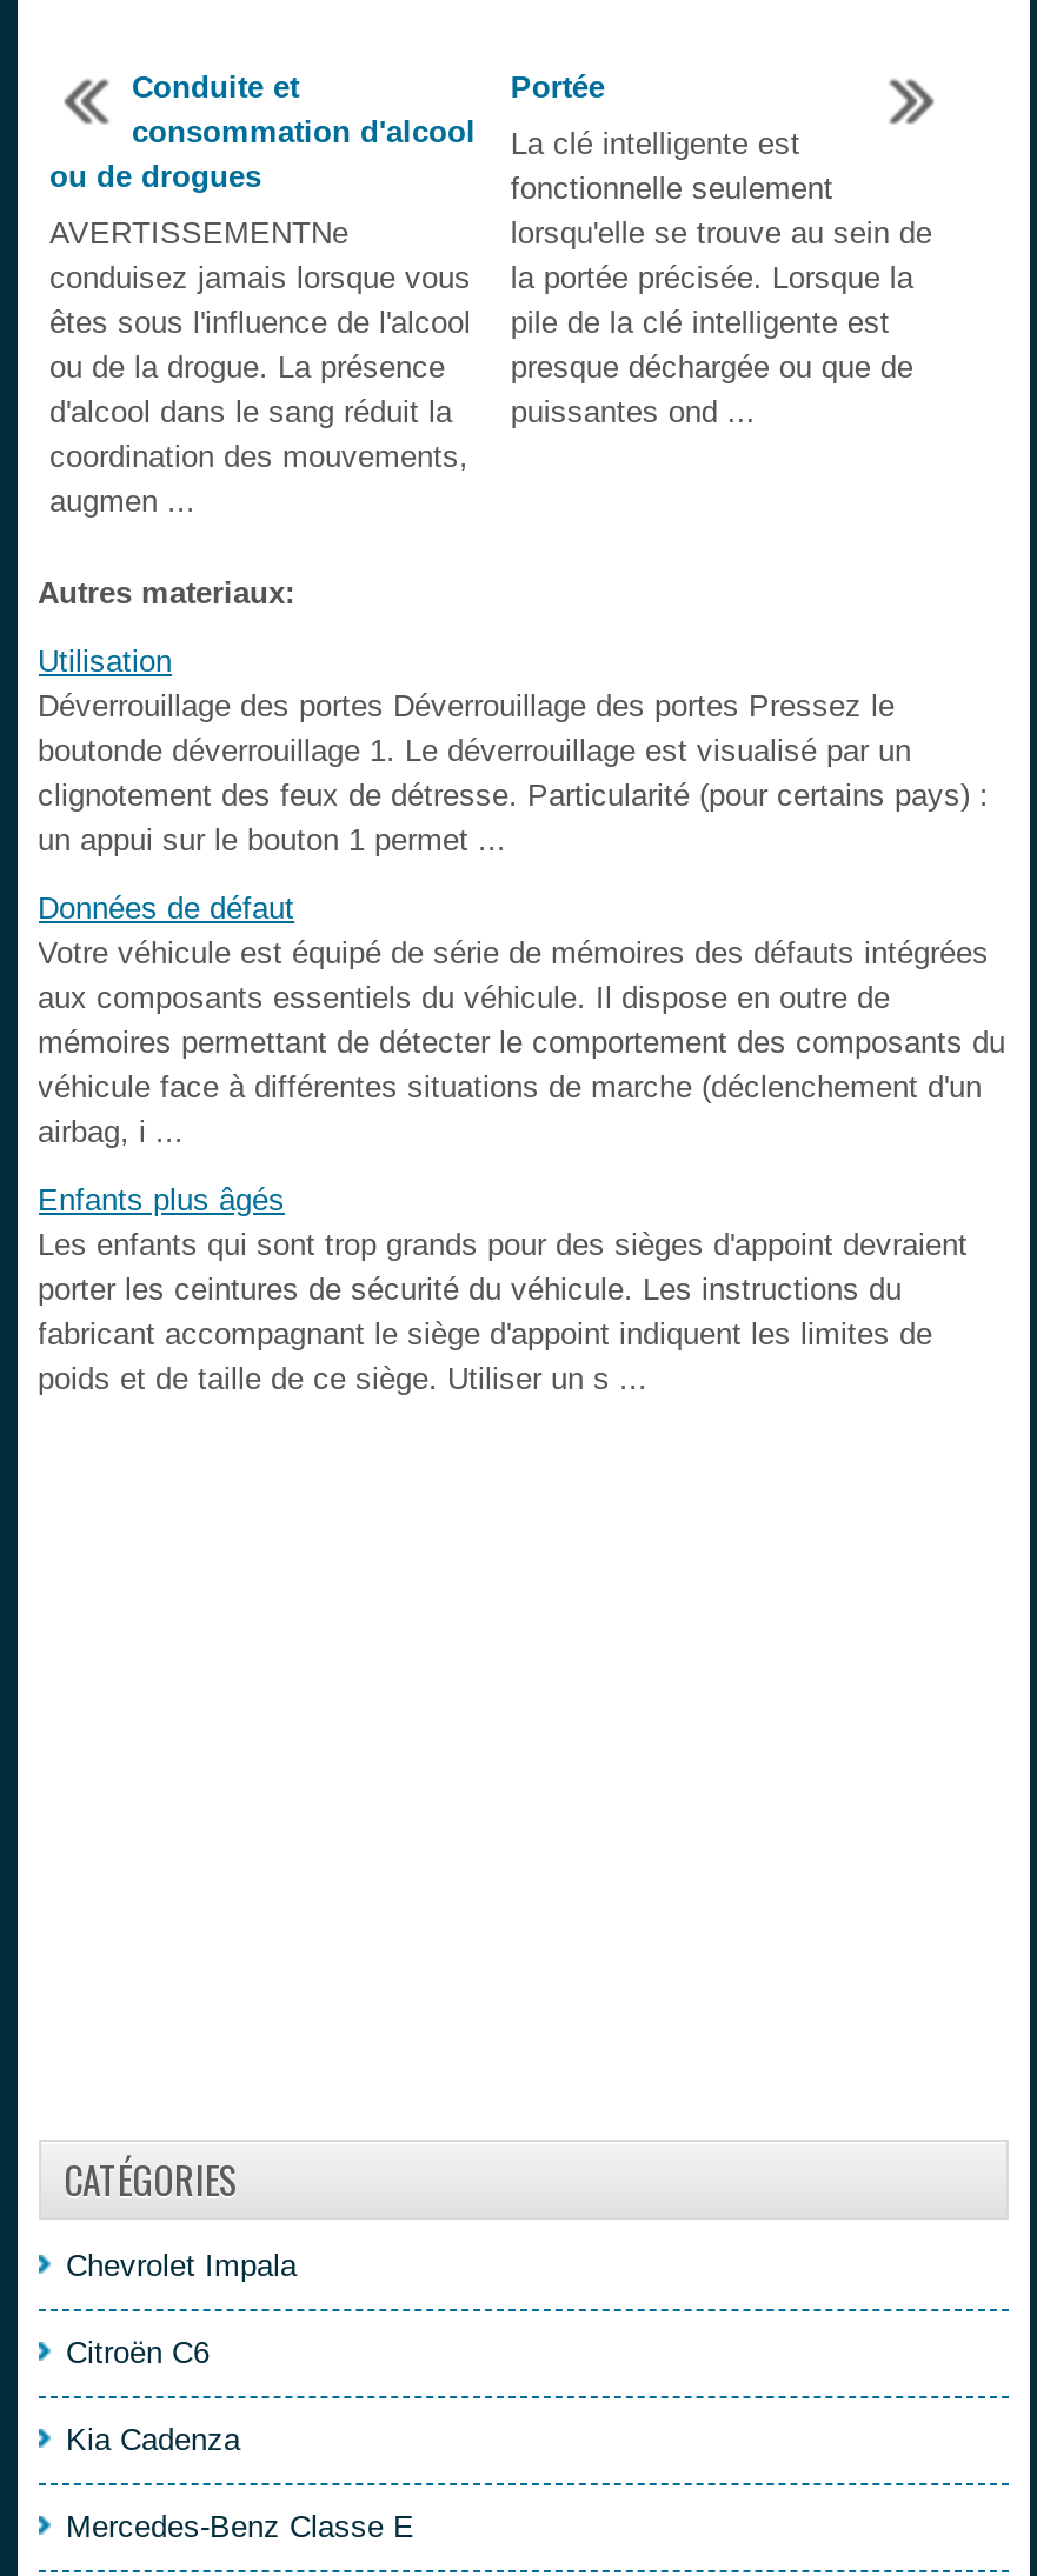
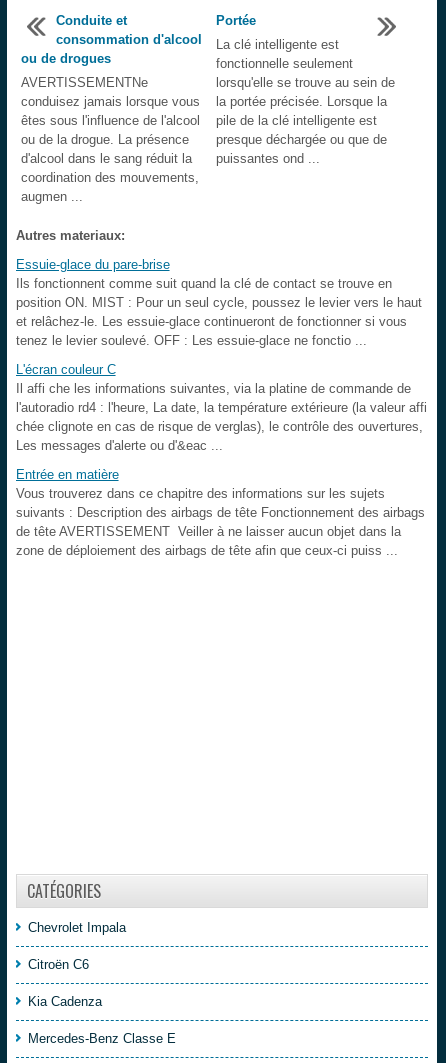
[38,642,989,857] Utilisation | Déverrouillage des portes Déverrouillage des portes Pressez le | boutonde déverrouillage 1. Le déverrouillage est visualisé par un | clignotement des feux de détresse. Particularité (pour certains pays) : | un appui sur le bouton 1 permet ... -> [15,257,421,348] Essuie-glace du pare-brise | Ils fonctionnent comme suit quand la clé de contact se trouve en | position ON. MIST : Pour un seul cycle, poussez le levier vers le haut | et relâchez-le. Les essuie-glace continueront de fonctionner si vous | tenez le levier soulevé. OFF : Les essuie-glace ne fonctio ...
[38,889,1005,1148] Données de défaut | Votre véhicule est équipé de série de mémoires des défauts intégrées | aux composants essentiels du véhicule. Il dispose en outre de | mémoires permettant de détecter le comportement des composants du | véhicule face à différentes situations de marche (déclenchement d'un | airbag, i ... -> [15,362,426,453] L'écran couleur C | Il affi che les informations suivantes, via la platine de commande de | l'autoradio rd4 : l'heure, La date, la température extérieure (la valeur affi | chée clignote en cas de risque de verglas), le contrôle des ouvertures, | Les messages d'alerte ou d'&eac ...
[38,1181,968,1395] Enfants plus âgés | Les enfants qui sont trop grands pour des sièges d'appoint devraient | porter les ceintures de sécurité du véhicule. Les instructions du | fabricant accompagnant le siège d'appoint indiquent les limites de | poids et de taille de ce siège. Utiliser un s ... -> [15,467,424,558] Entrée en matière | Vous trouverez dans ce chapitre des informations sur les sujets | suivants : Description des airbags de tête Fonctionnement des airbags | de tête AVERTISSEMENT Veiller à ne laisser aucun objet dans la | zone de déploiement des airbags de tête afin que ceux-ci puiss ...

